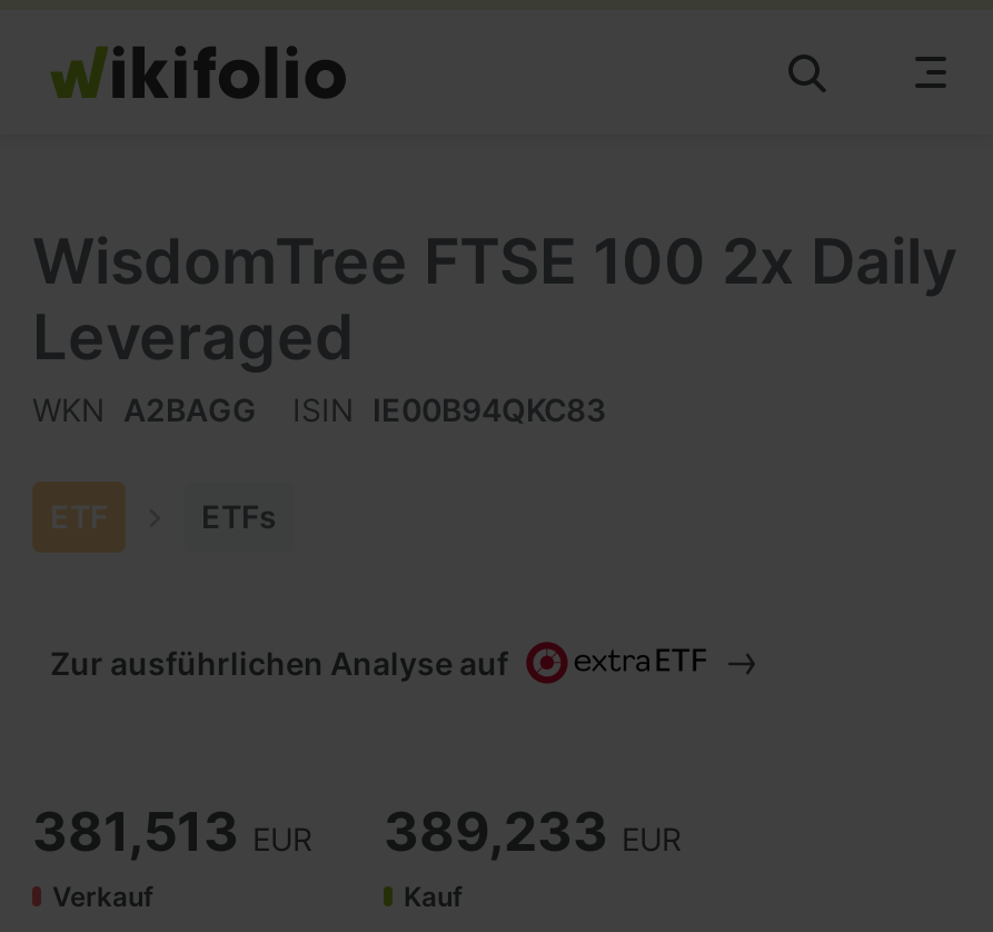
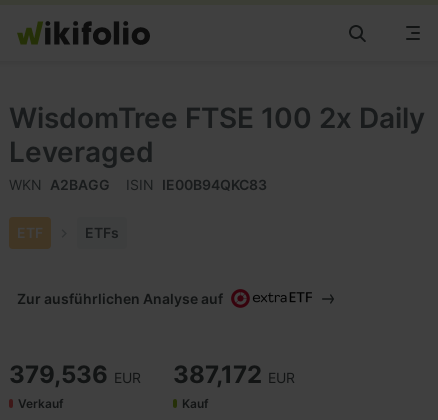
[32,800,312,864] 381,513 EUR -> [9,360,141,389] 379,536 EUR
[384,800,682,864] 389,233 EUR -> [173,360,295,389] 387,172 EUR

